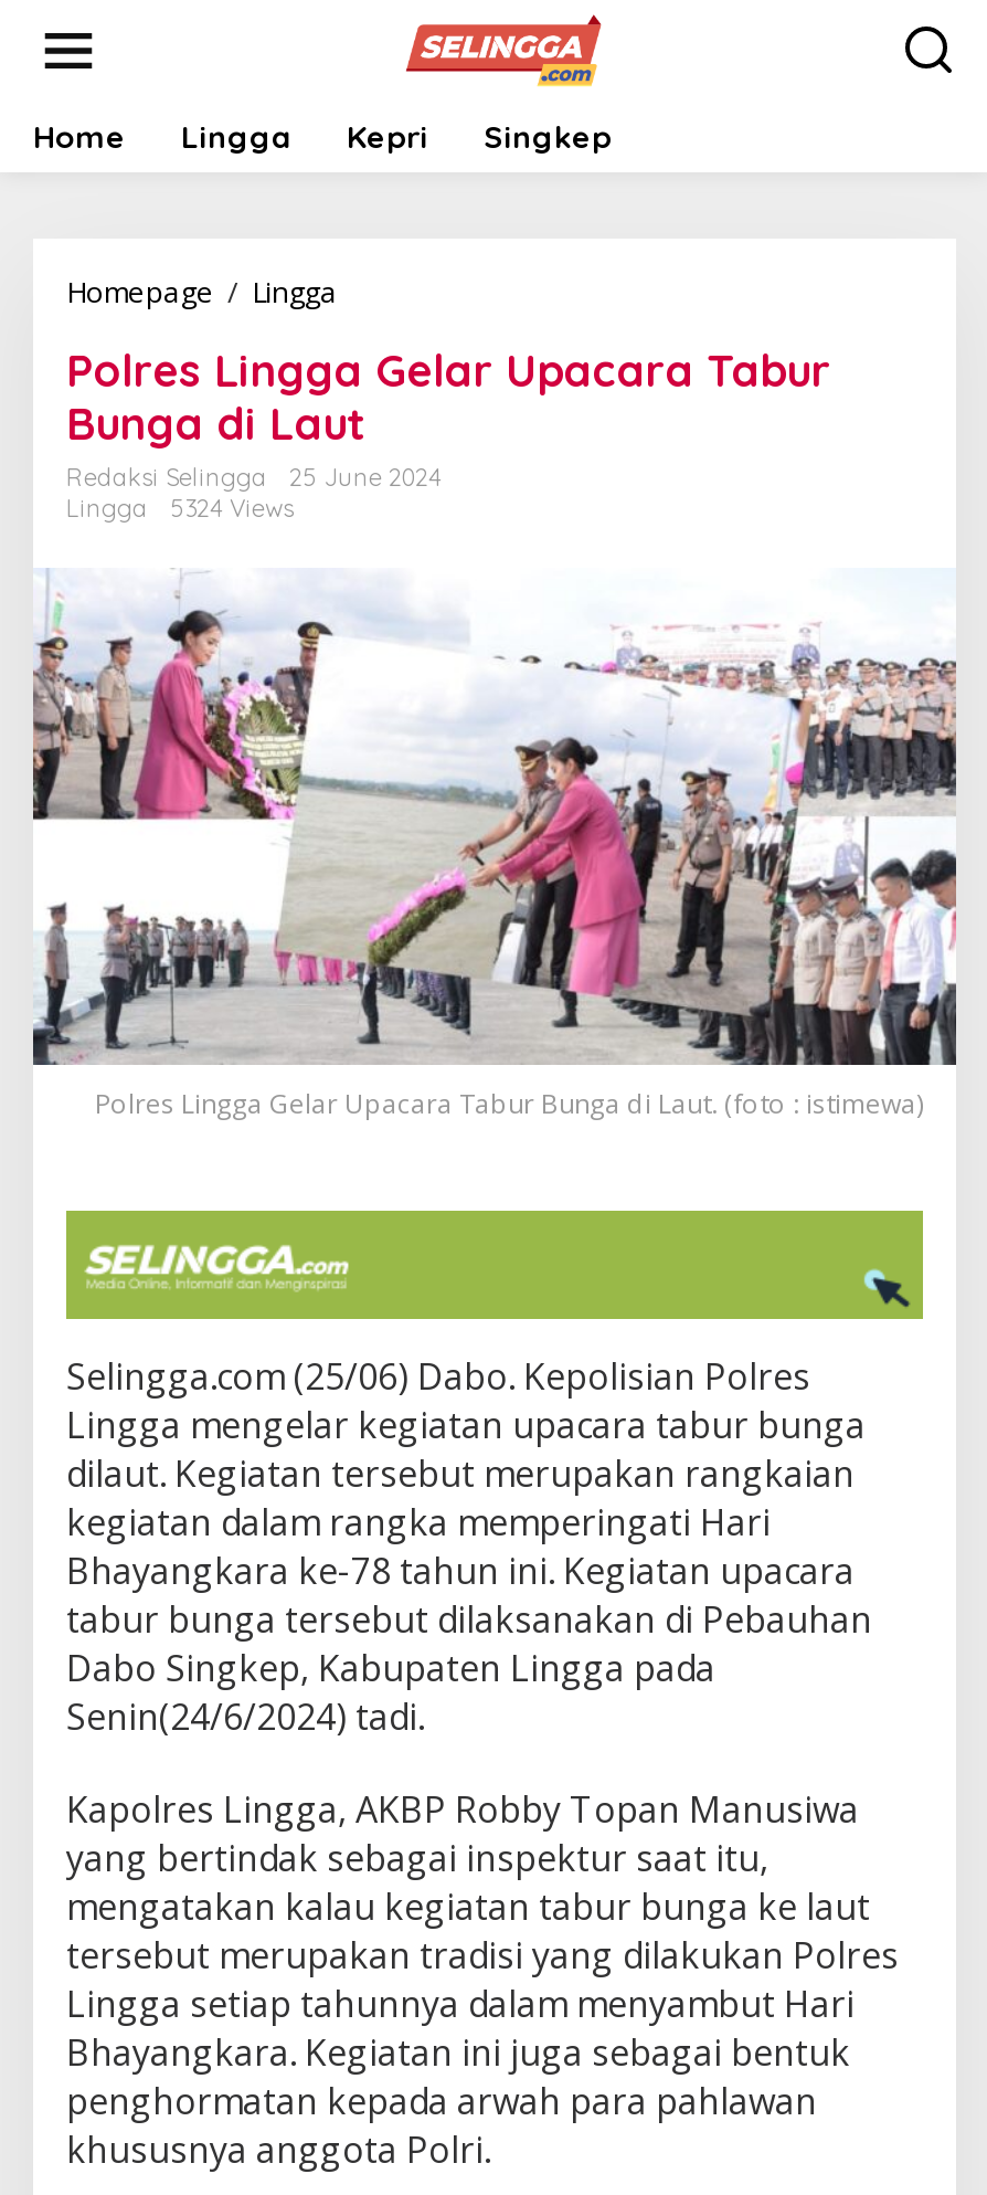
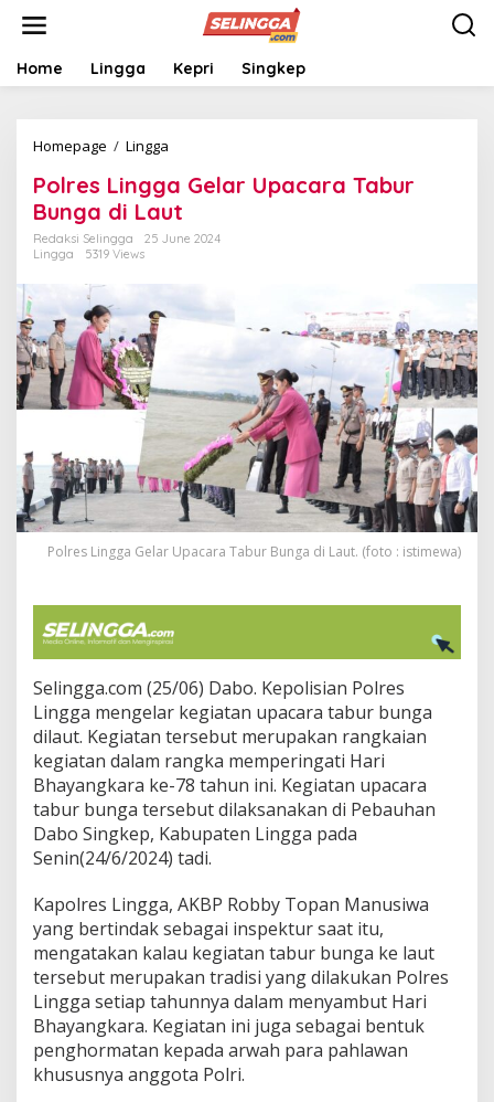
[170,493,294,524] 5324 Views -> [85,246,144,262] 5319 Views

